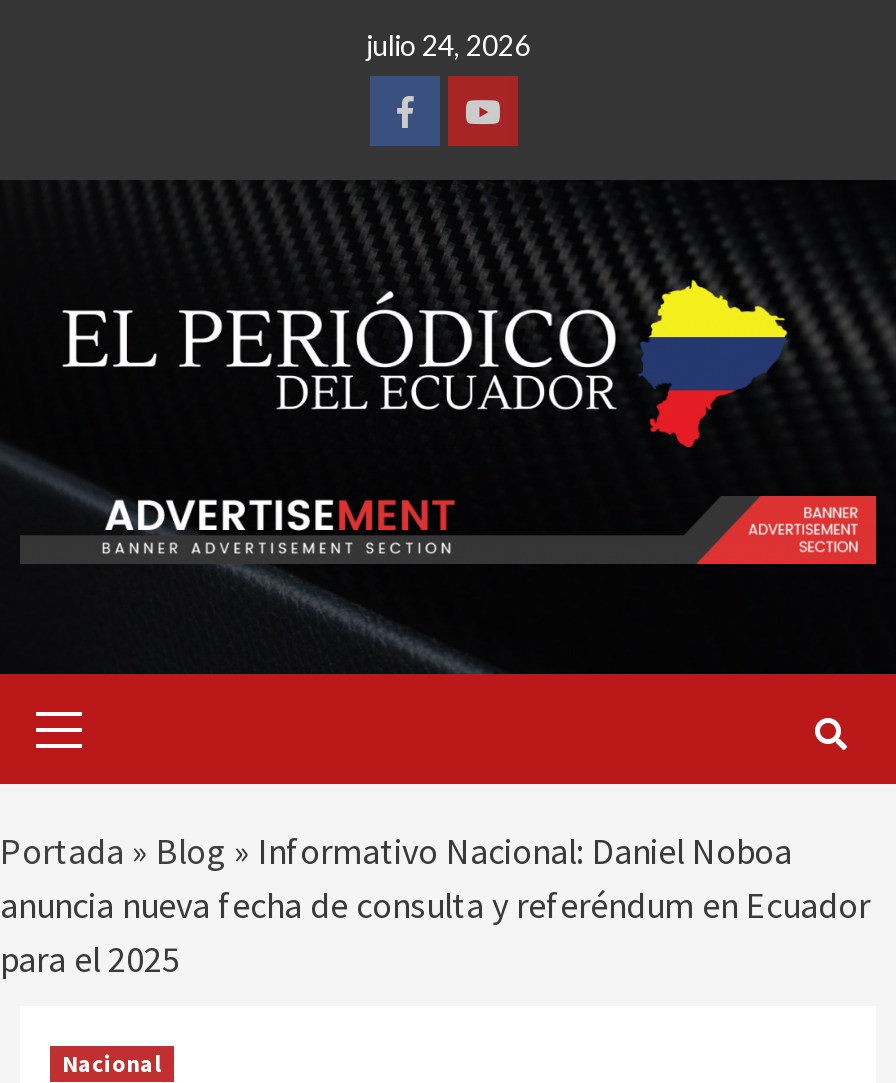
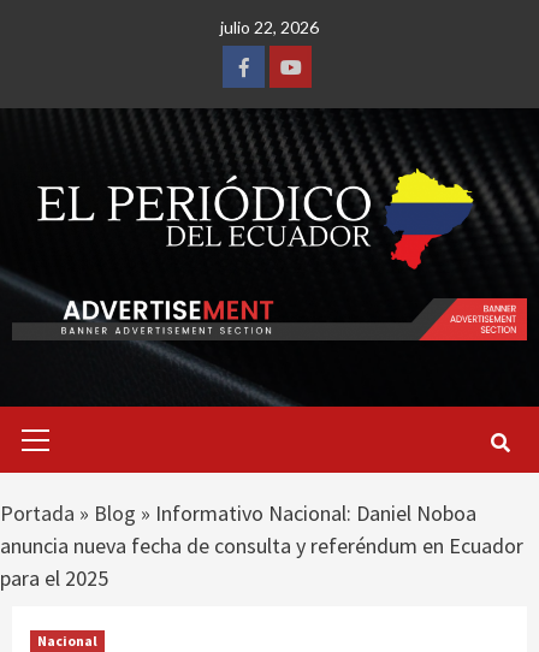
[366,28,530,62] julio 24, 2026 -> [220,17,319,37] julio 22, 2026

